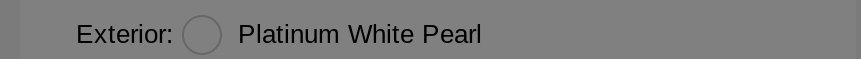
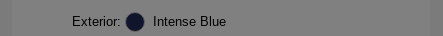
[238,20,482,50] Platinum White Pearl -> [153,14,226,29] Intense Blue

